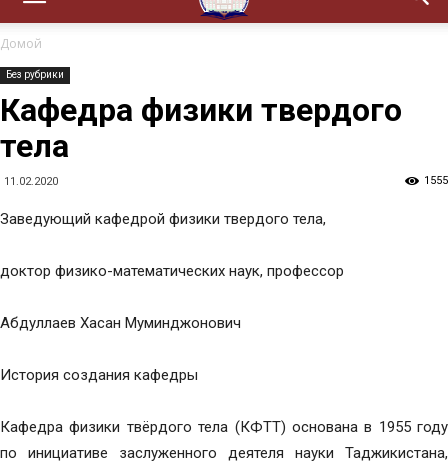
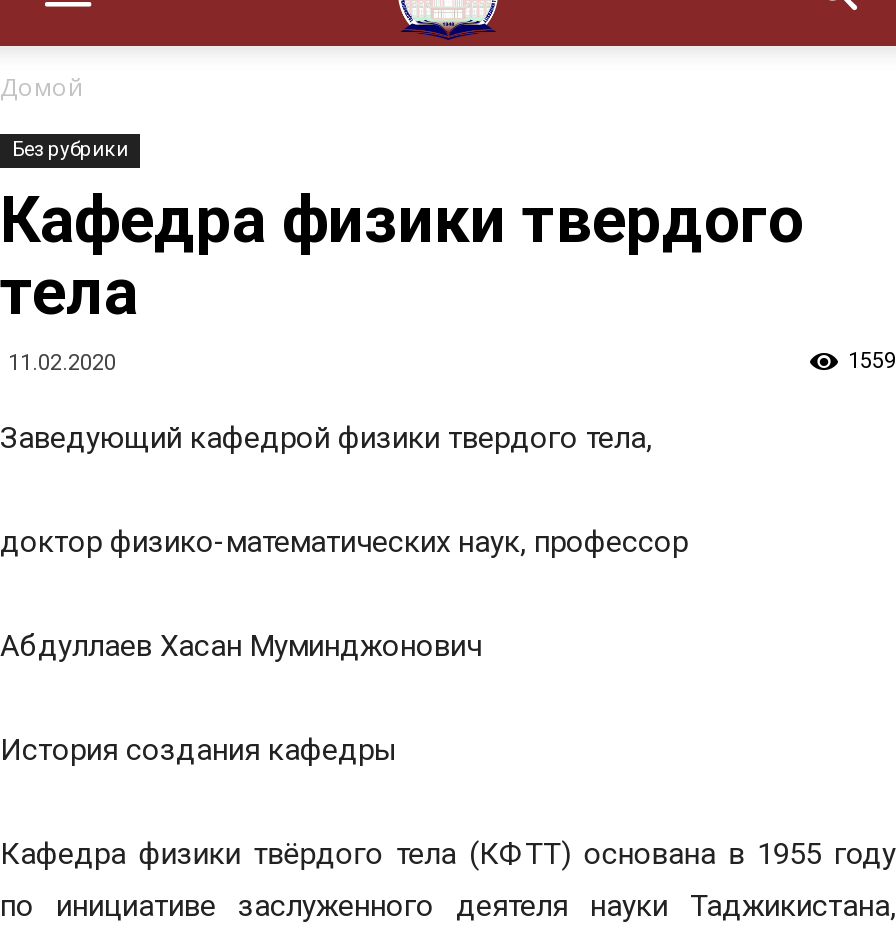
[424,174,448,187] 1555 -> [848,348,896,374] 1559

